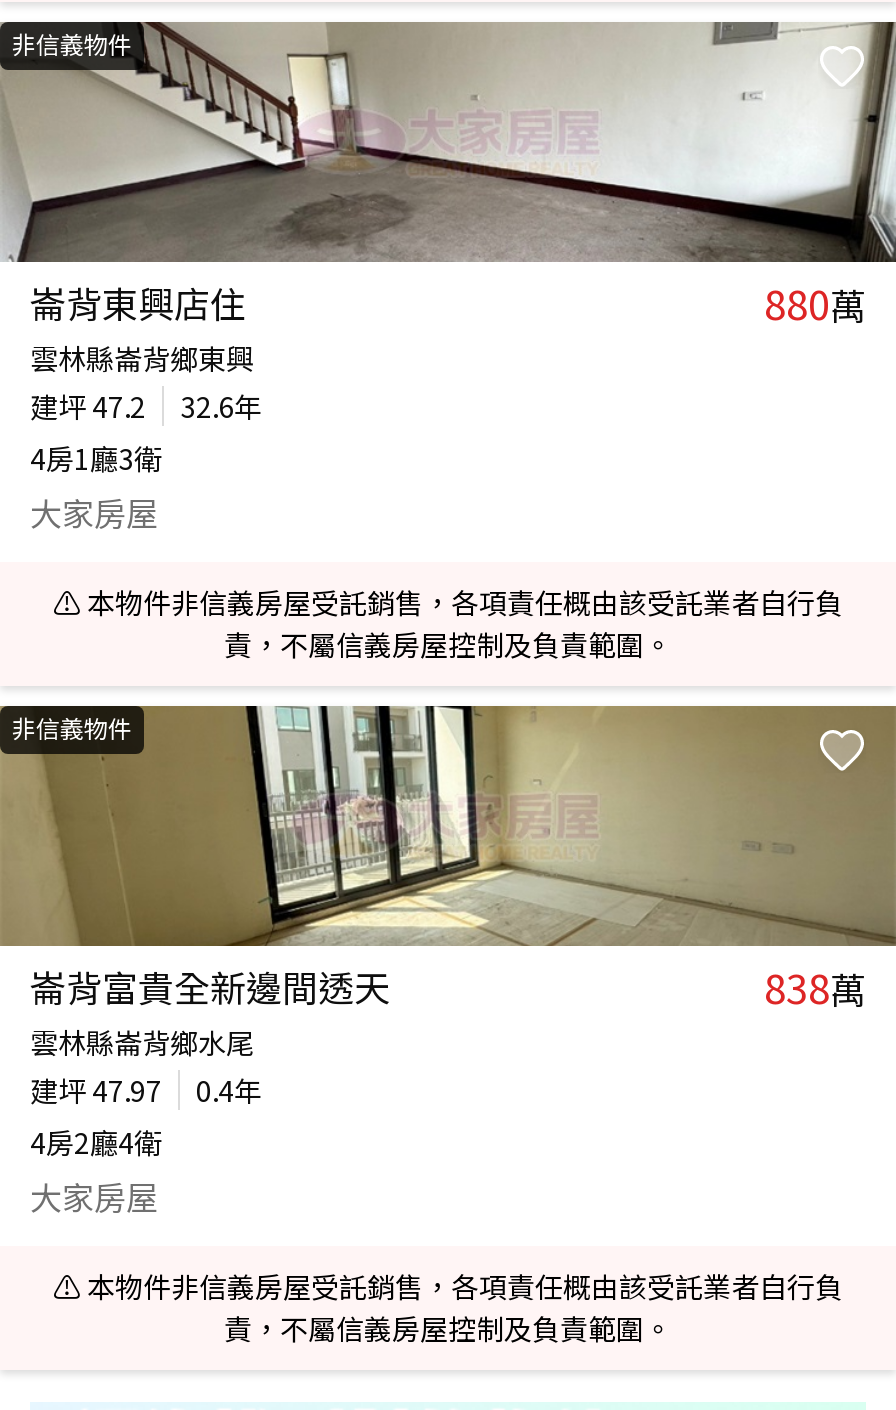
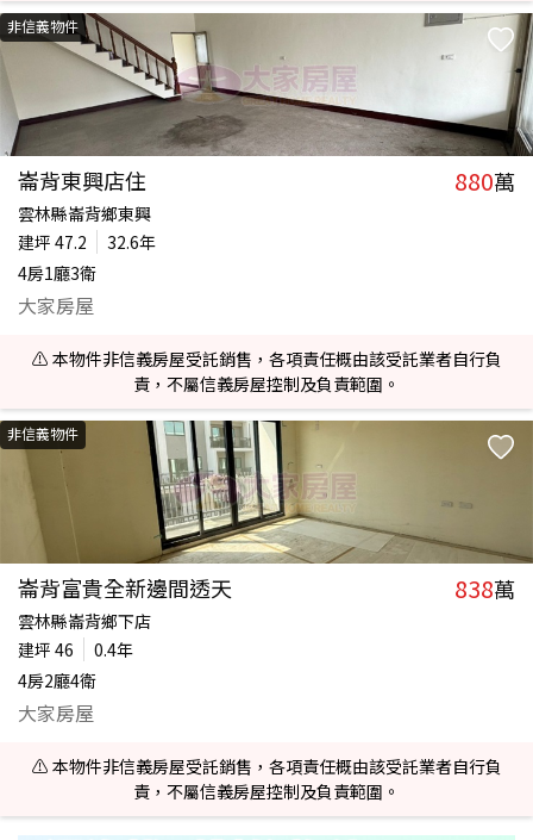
[30,1022,254,1062] 雲林縣崙背鄉水尾 -> [18,609,151,633] 雲林縣崙背鄉下店
[30,1070,262,1110] 建坪 47.97 0.4年 -> [18,637,133,661] 建坪 46 0.4年

